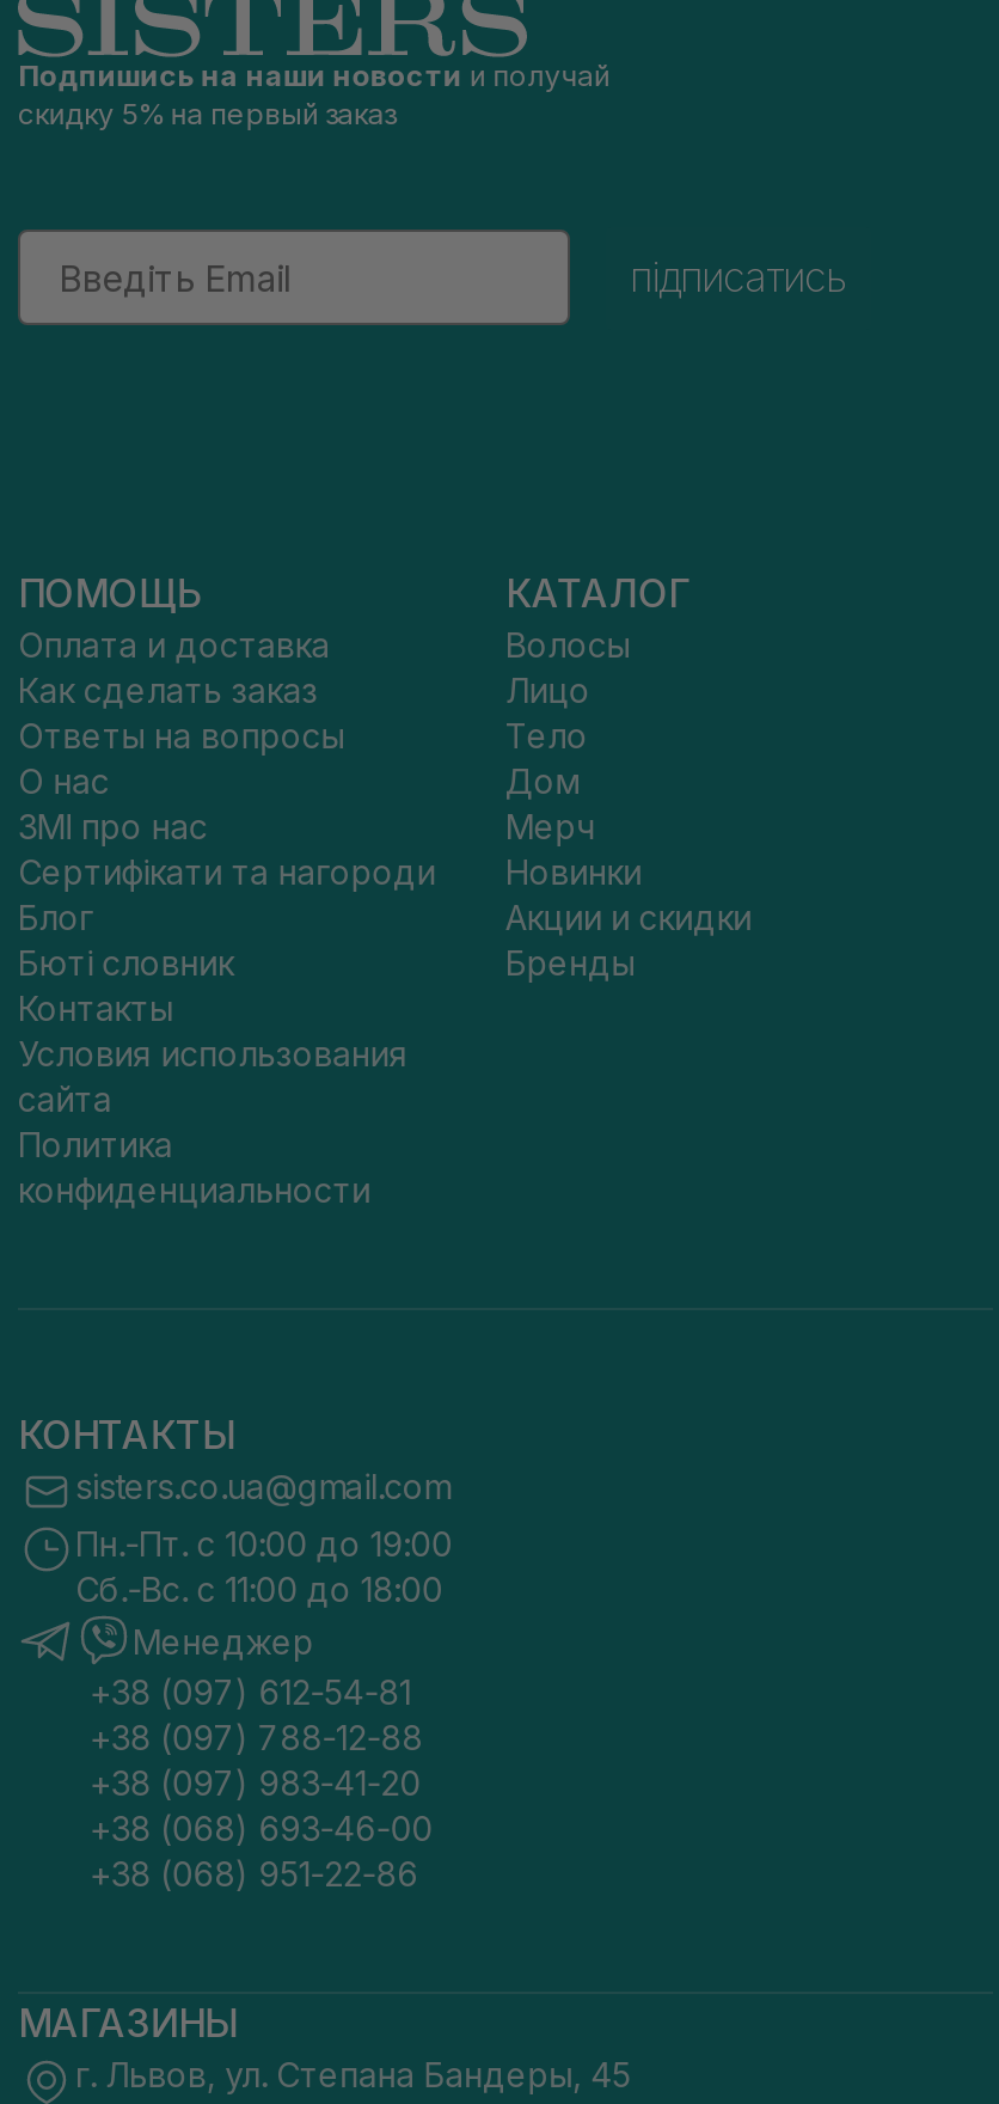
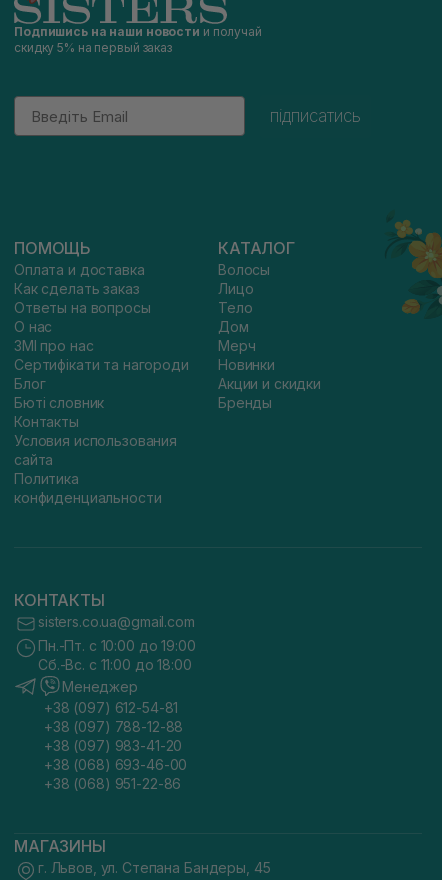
none -> [387,216,439,318] [image]

